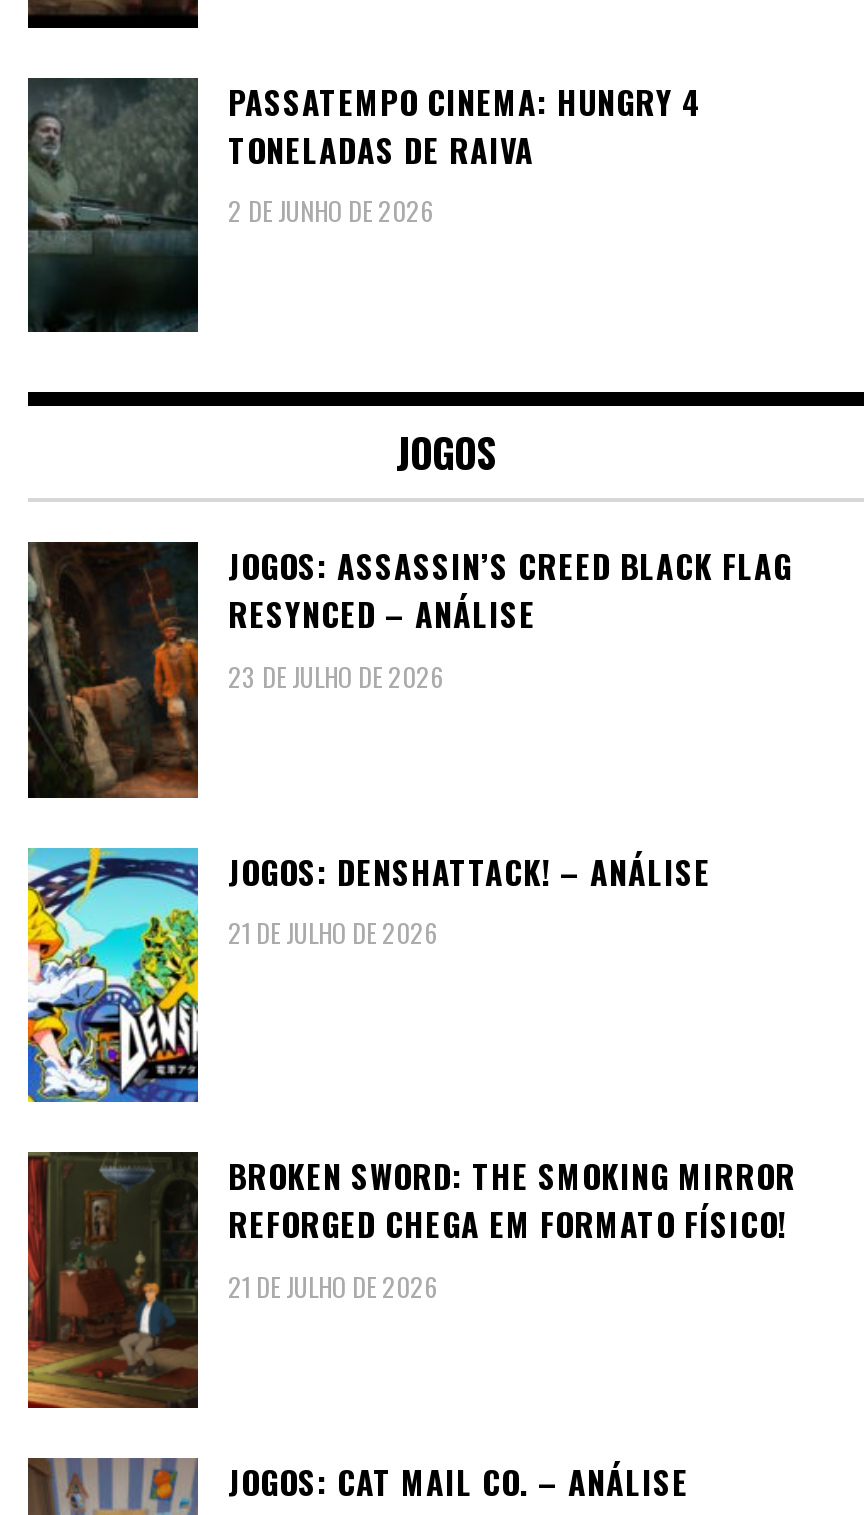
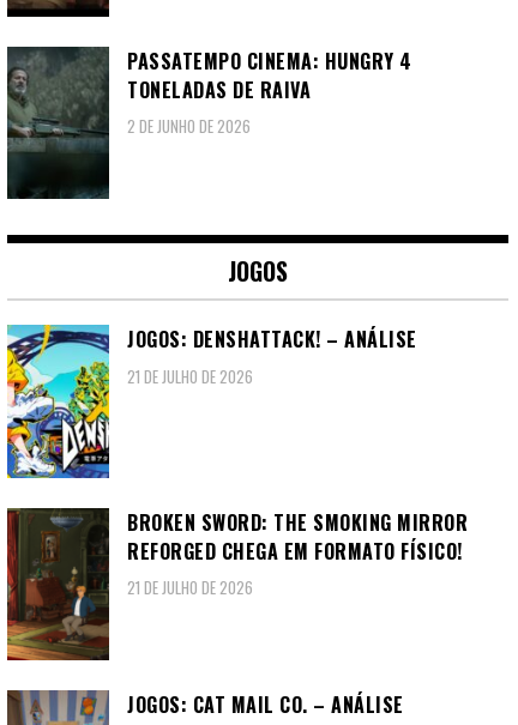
[26,540,792,800] [image] | JOGOS: ASSASSIN’S CREED BLACK FLAG | RESYNCED – ANÁLISE | 23 DE JULHO DE 2026 -> none

